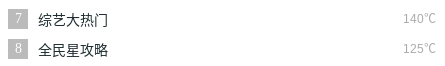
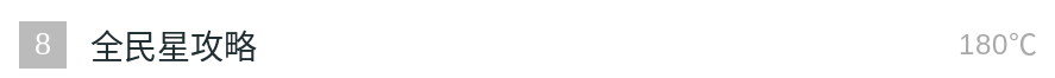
[14,11,436,28] 7 | 140℃ | 综艺大热门 -> none
[403,42,436,56] 125℃ -> [959,29,1037,62] 180℃

